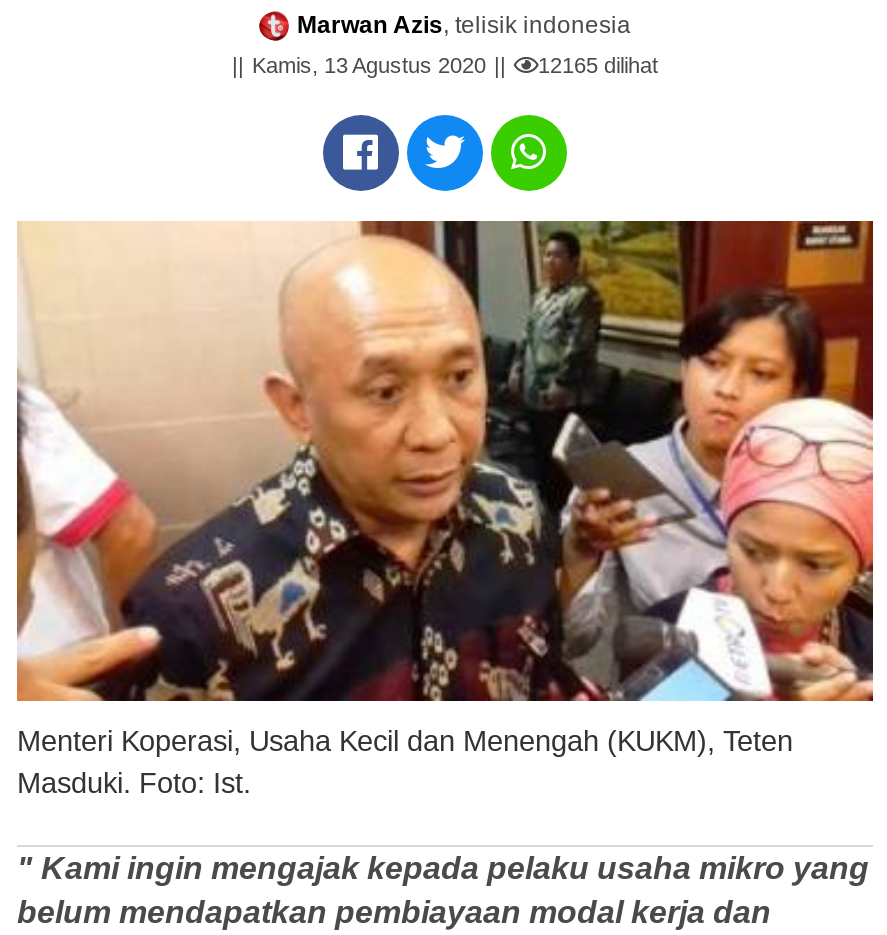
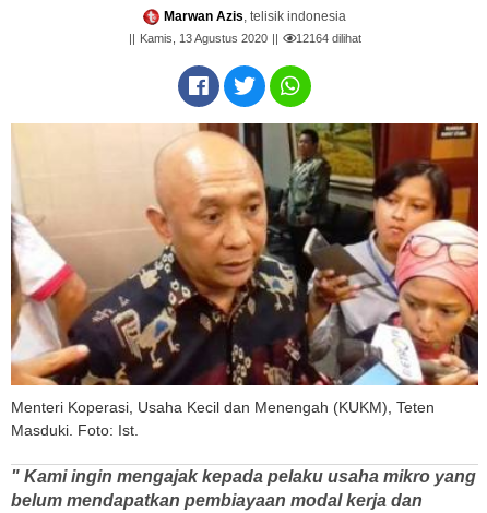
[538,54,658,78] 12165 dilihat -> [295,32,361,45] 12164 dilihat

